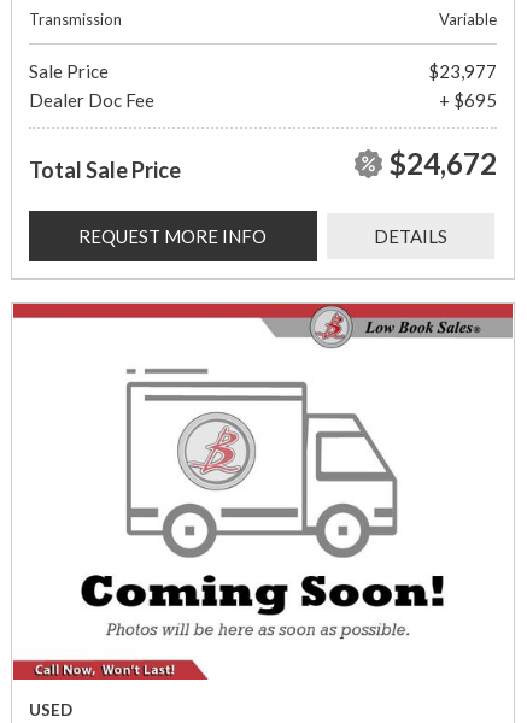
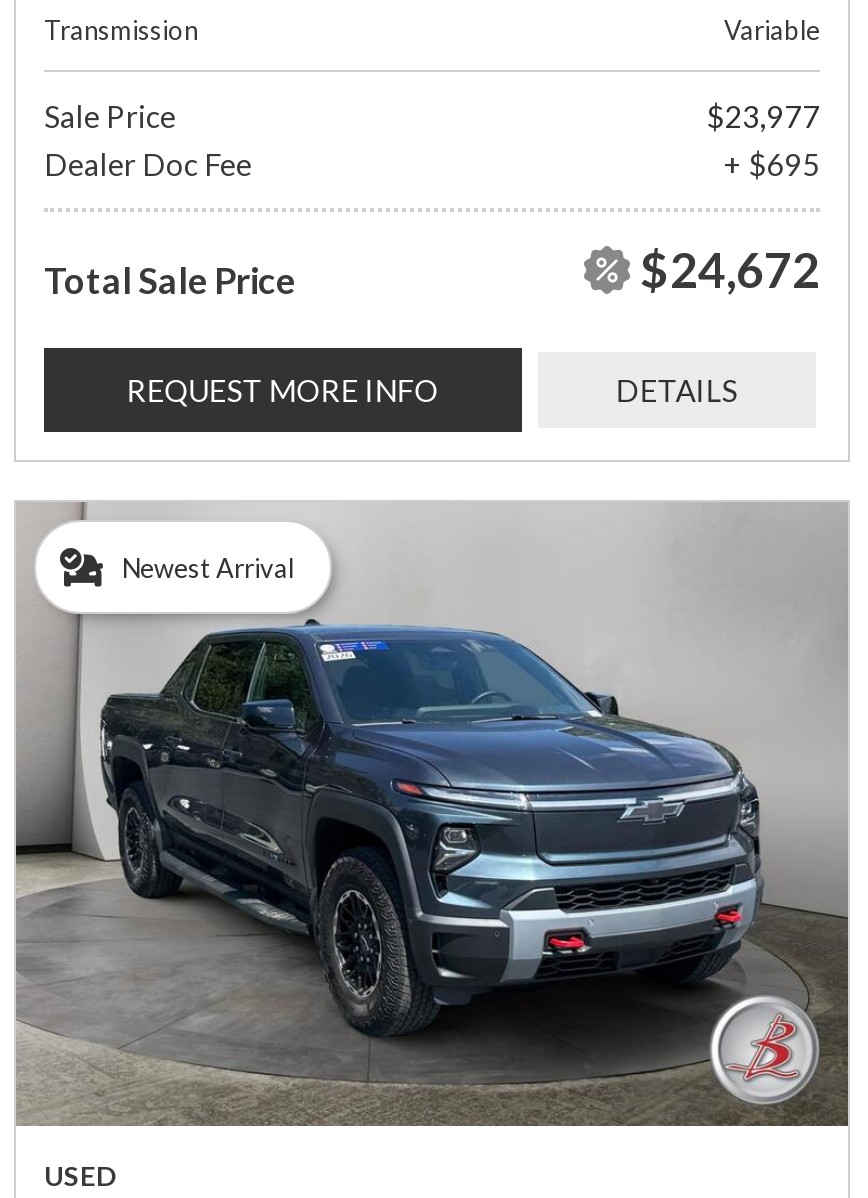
none -> [122,551,294,583] Newest Arrival
[12,302,514,681] [image] -> [14,500,850,1128] [image]

